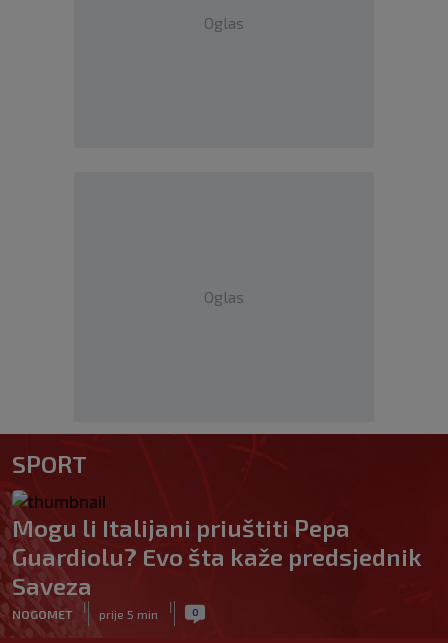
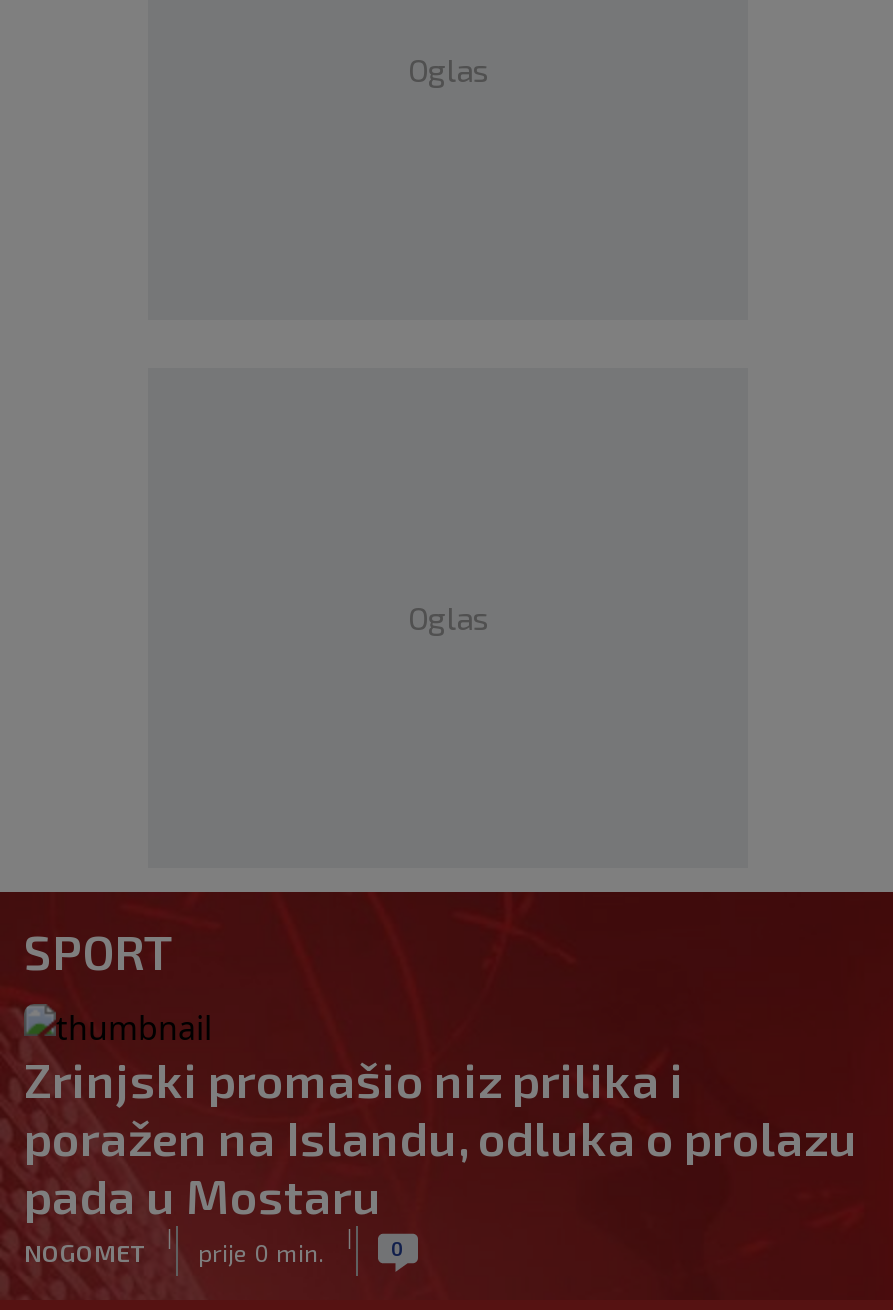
[12,513,422,600] Mogu li Italijani priuštiti Pepa | Guardiolu? Evo šta kaže predsjednik | Saveza -> [24,1050,858,1224] Zrinjski promašio niz prilika i | poražen na Islandu, odluka o prolazu | pada u Mostaru
[12,606,158,620] NOGOMET prije 5 min -> [24,1237,324,1265] NOGOMET prije 0 min.

